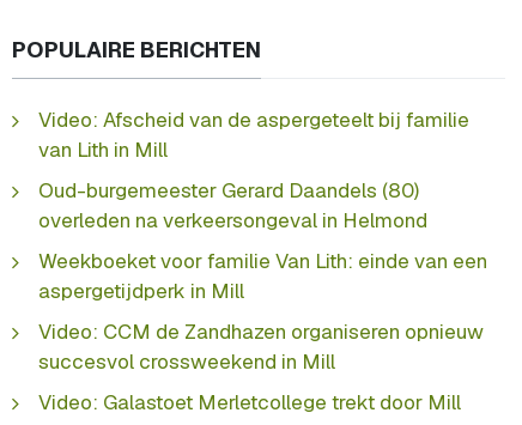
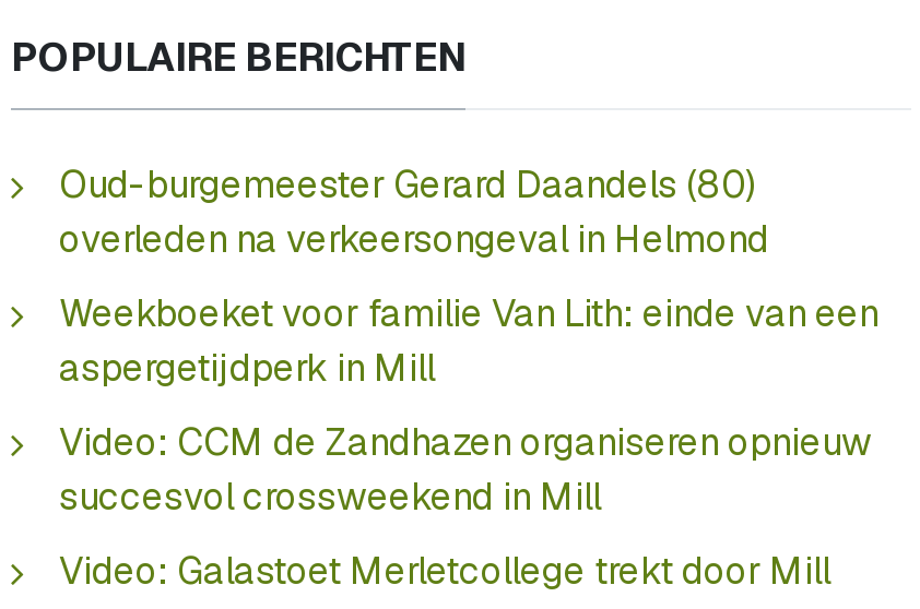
[38,107,469,163] Video: Afscheid van de aspergeteelt bij familie | van Lith in Mill -> none

